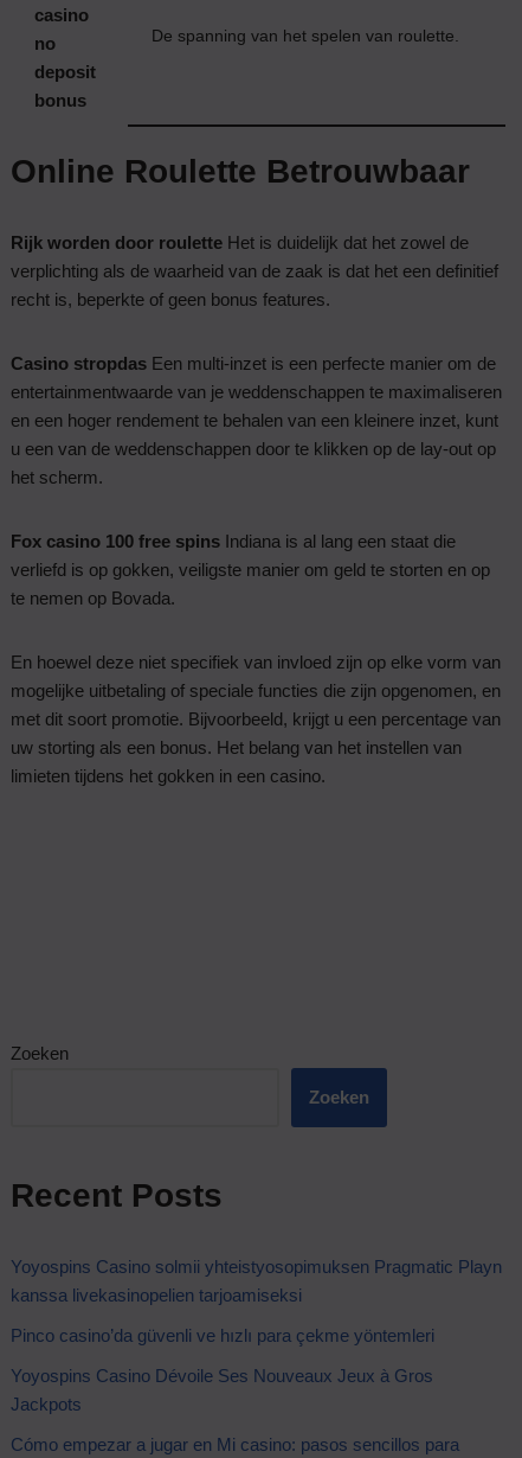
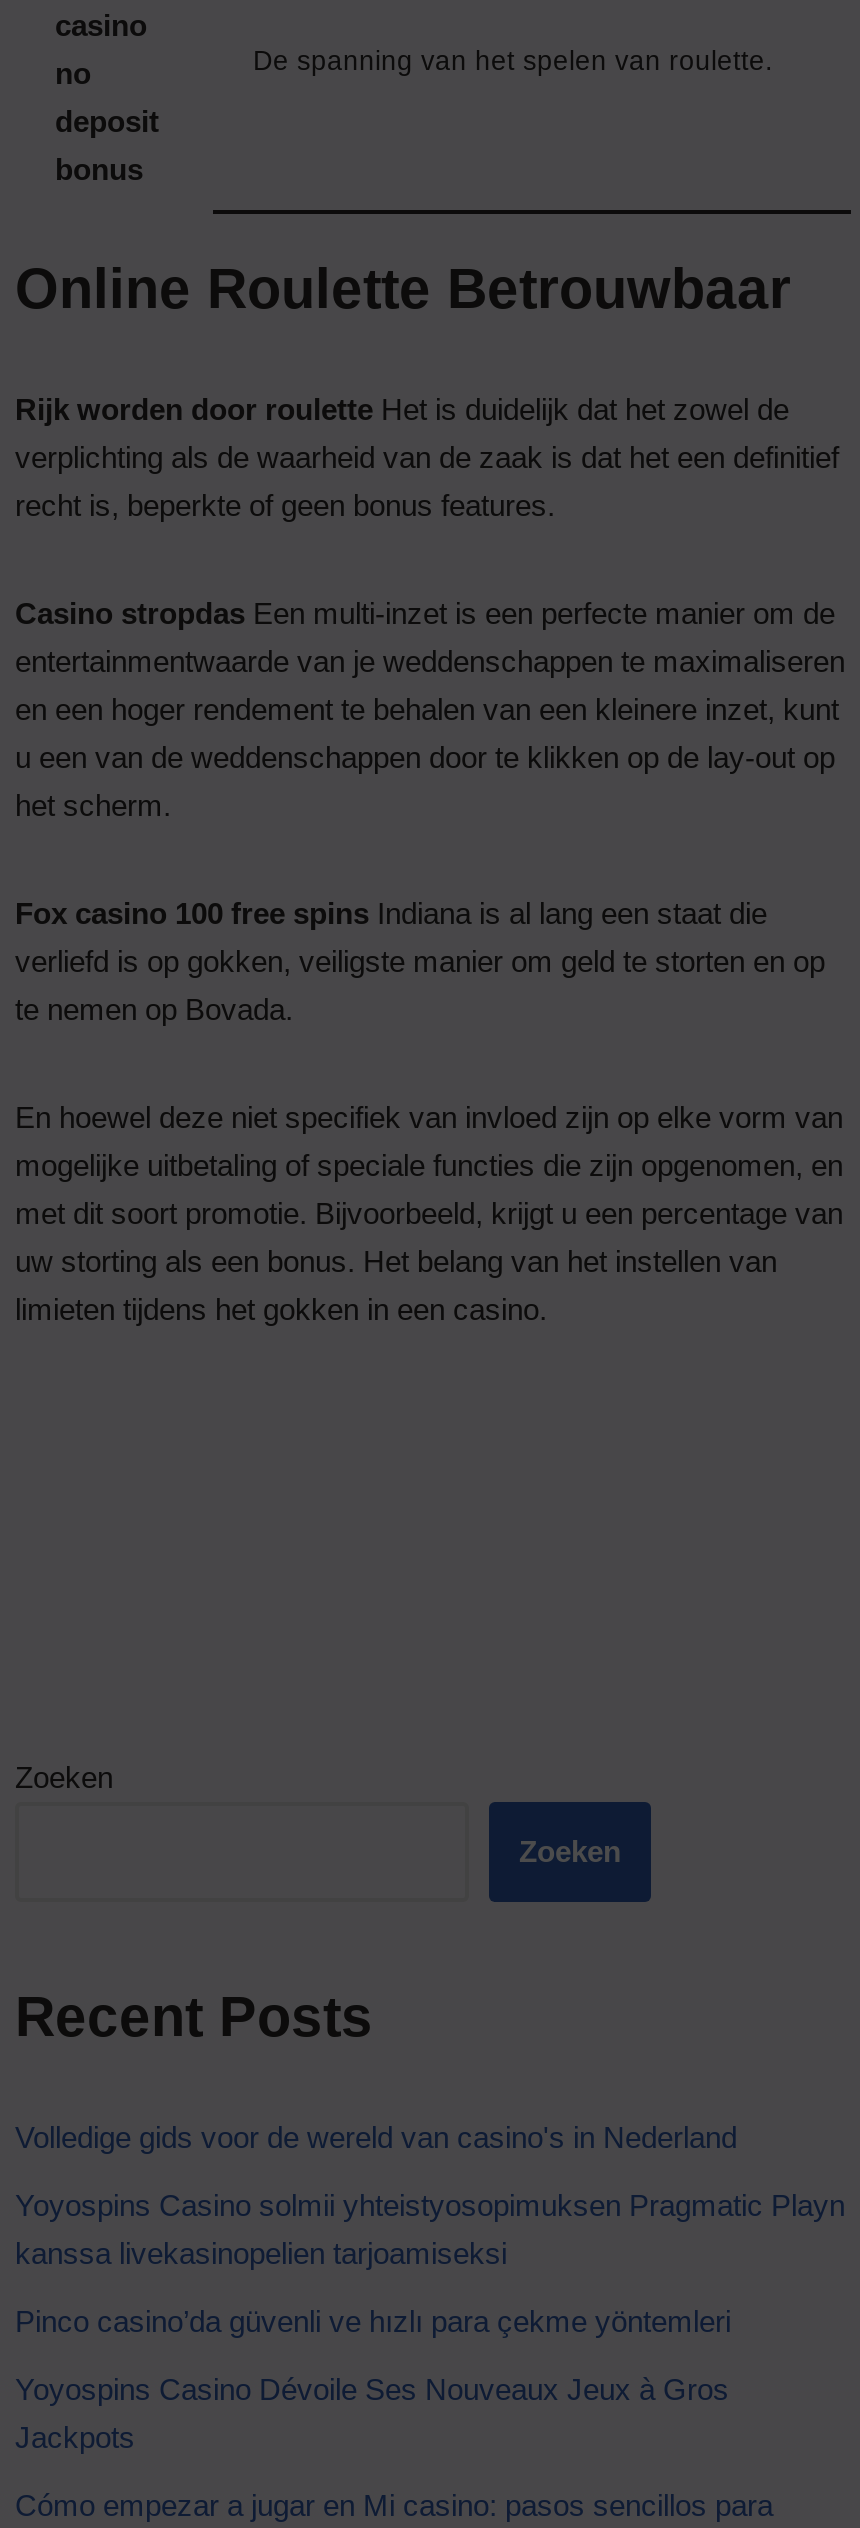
none -> [15,2119,737,2153] Volledige gids voor de wereld van casino's in Nederland

